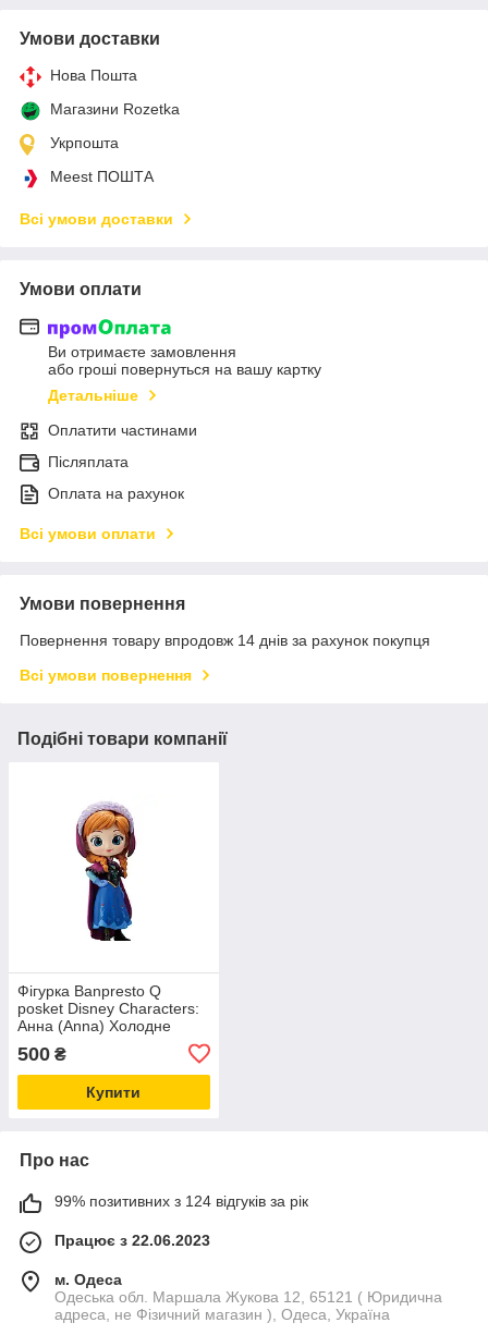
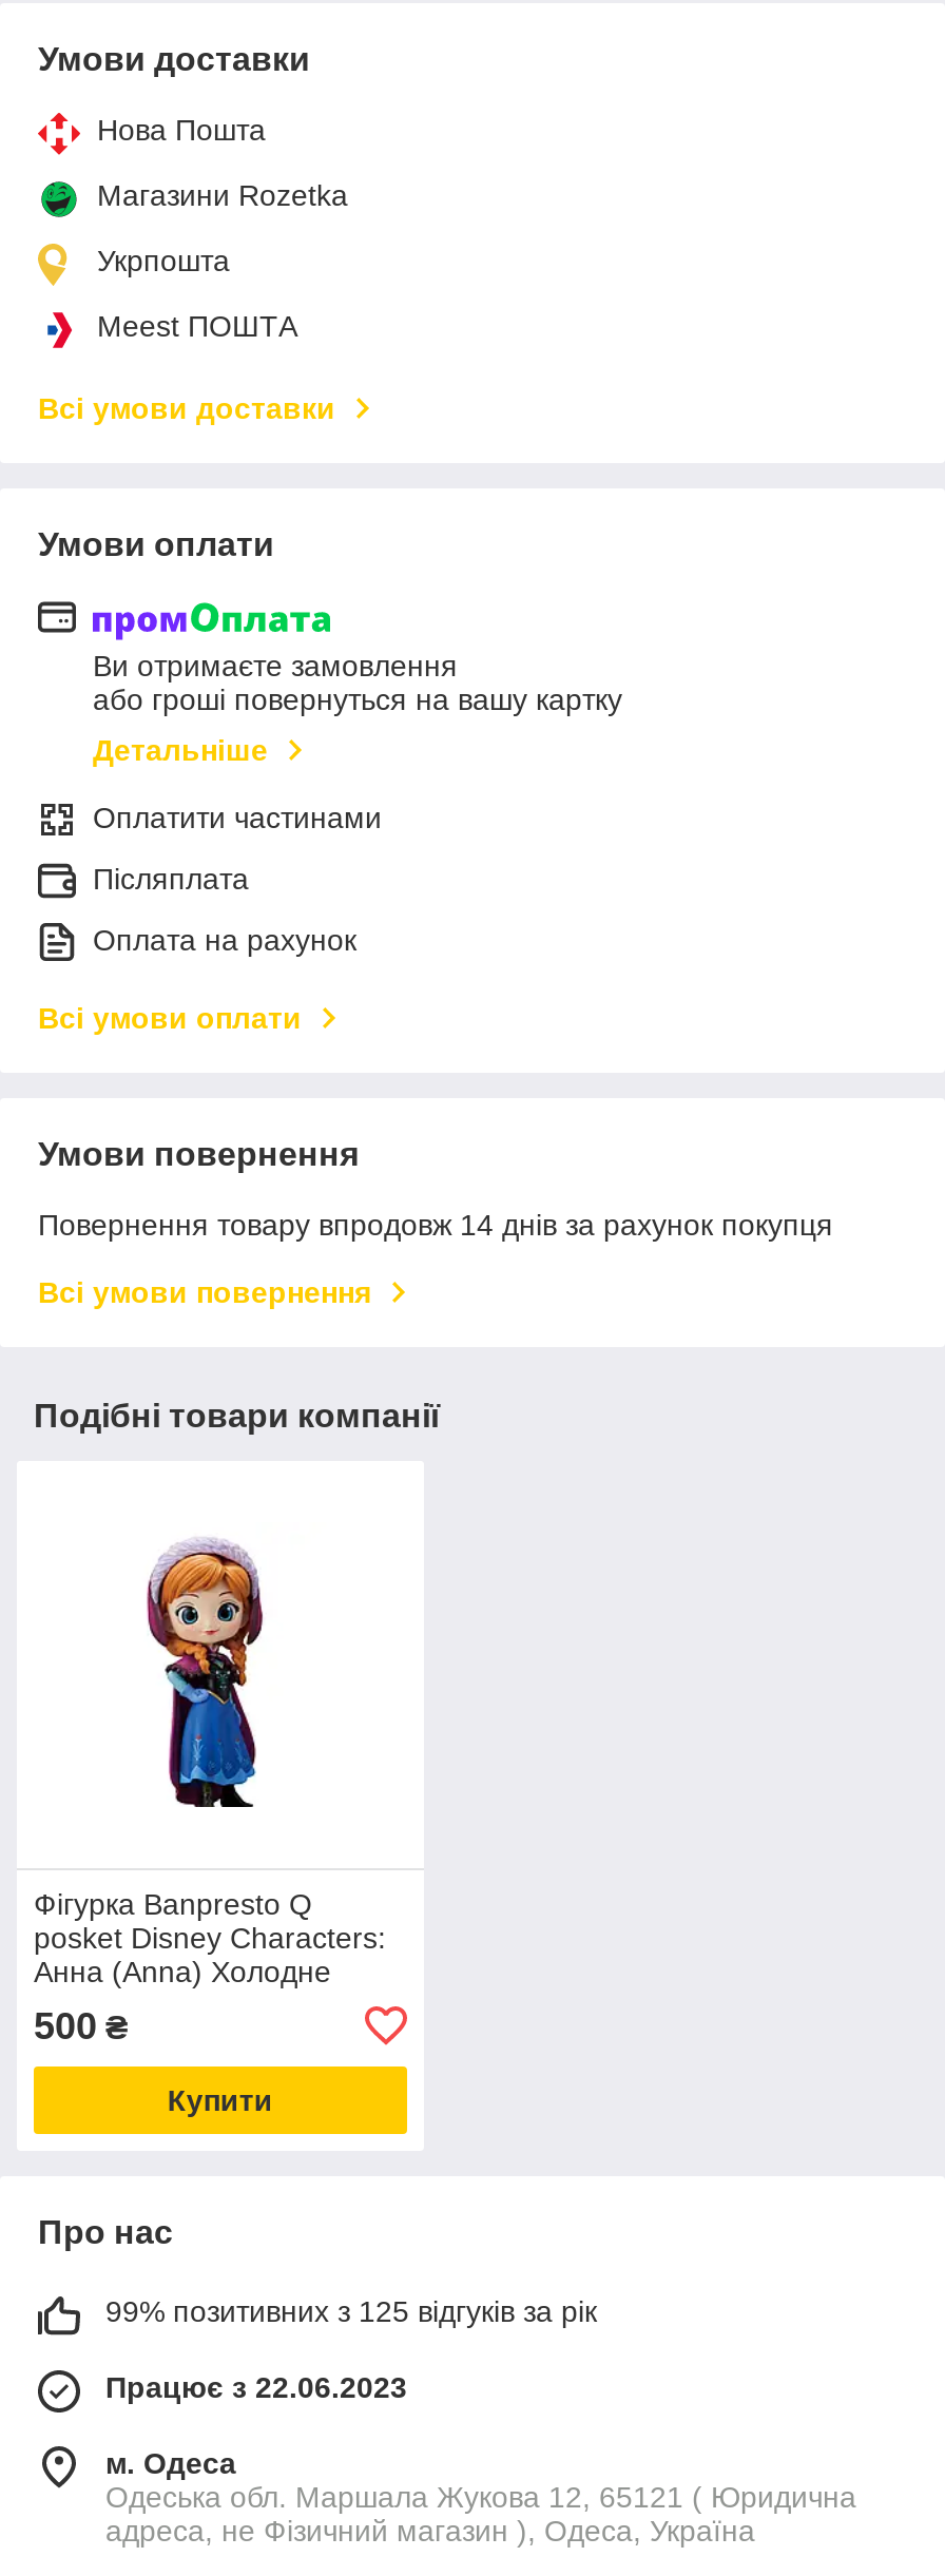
[54,1192,308,1210] 99% позитивних з 124 відгуків за рік -> [105,2294,597,2328] 99% позитивних з 125 відгуків за рік

